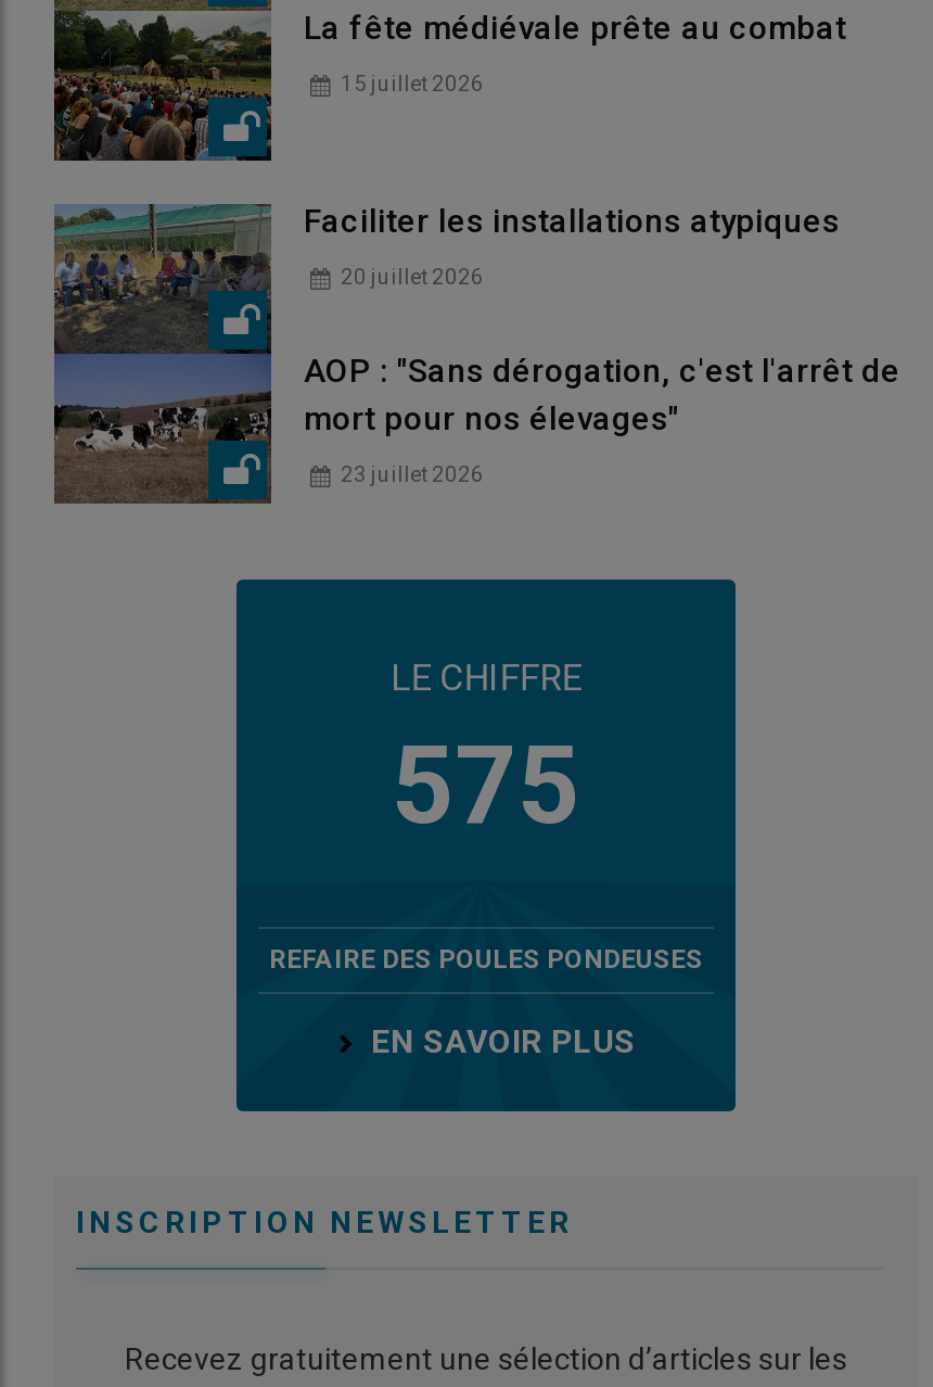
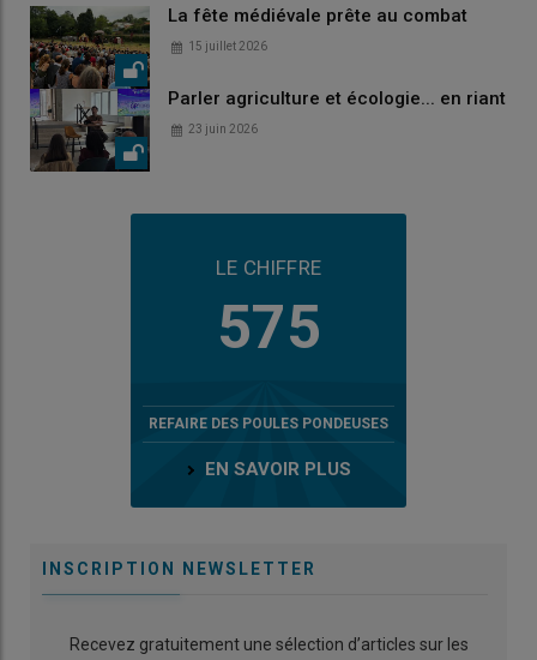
[52,202,900,506] [image] | Faciliter les installations atypiques | 20 juillet 2026 | AOP : "Sans dérogation, c'est l'arrêt de | mort pour nos élevages" | 23 juillet 2026 -> [29,88,506,173] [image] | Parler agriculture et écologie... en riant | 23 juin 2026

